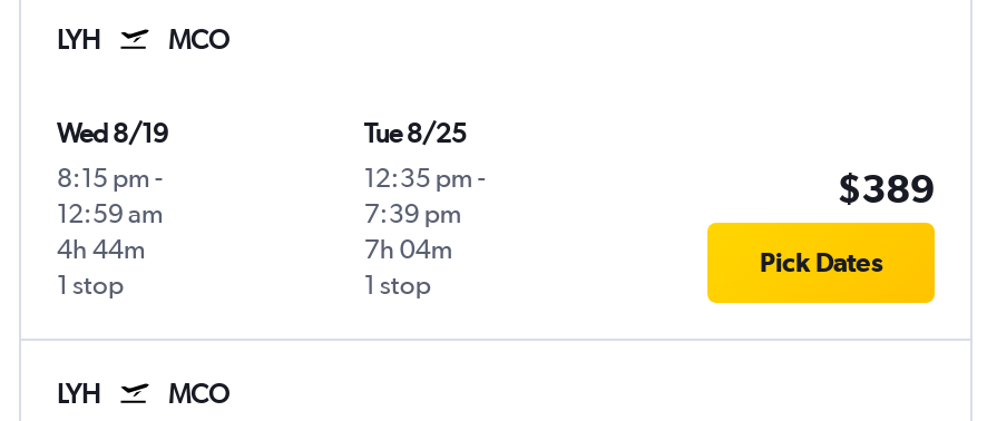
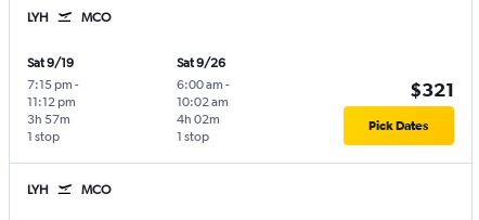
[57,118,168,229] Wed 8/19 | 8:15 pm - | 12:59 am -> [27,55,79,109] Sat 9/19 | 7:15 pm - | 11:12 pm
[364,118,487,229] Tue 8/25 | 12:35 pm - | 7:39 pm -> [177,55,230,109] Sat 9/26 | 6:00 am - | 10:02 am
[837,165,935,209] $389 -> [410,78,454,100] $321
[57,234,146,265] 4h 44m -> [27,112,70,127] 3h 57m
[364,234,453,265] 7h 04m -> [177,112,220,127] 4h 02m

